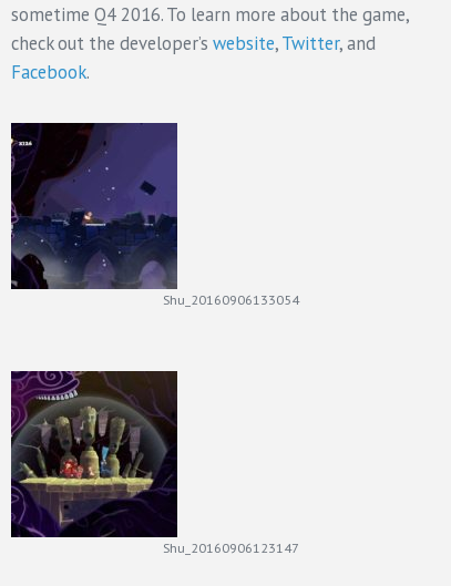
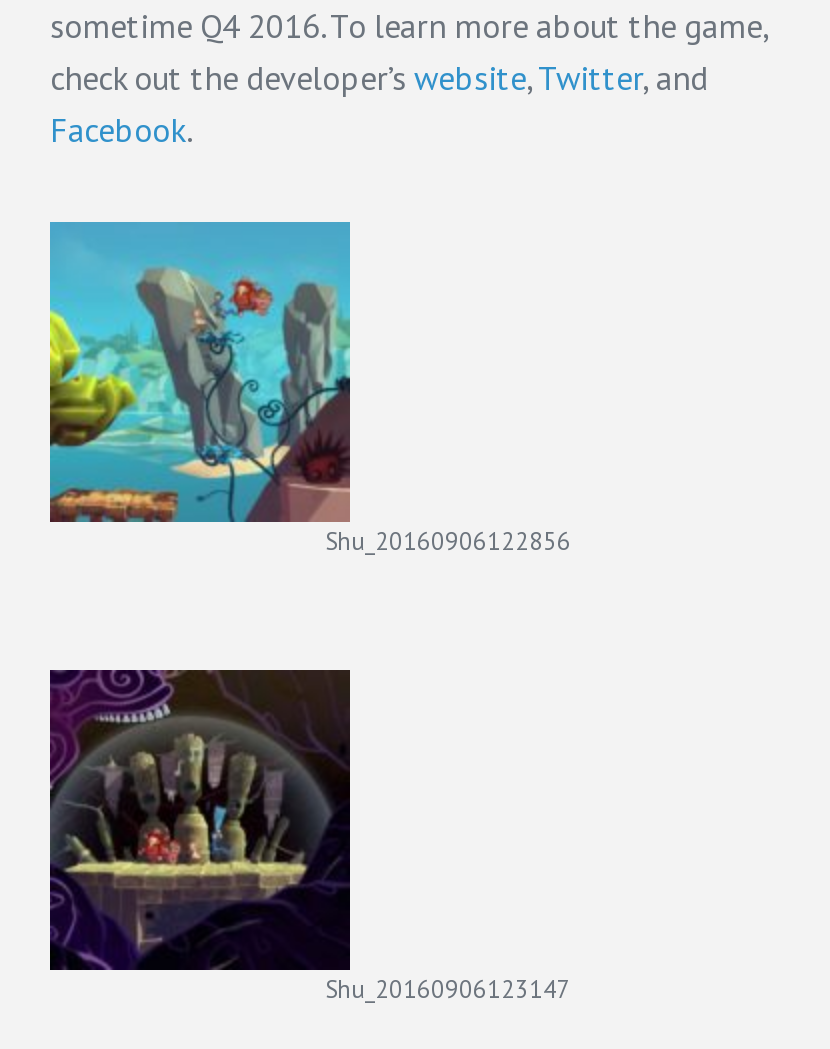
[10,122,300,308] [image] | Shu_20160906133054 -> [48,220,571,556] [image] | Shu_20160906122856

